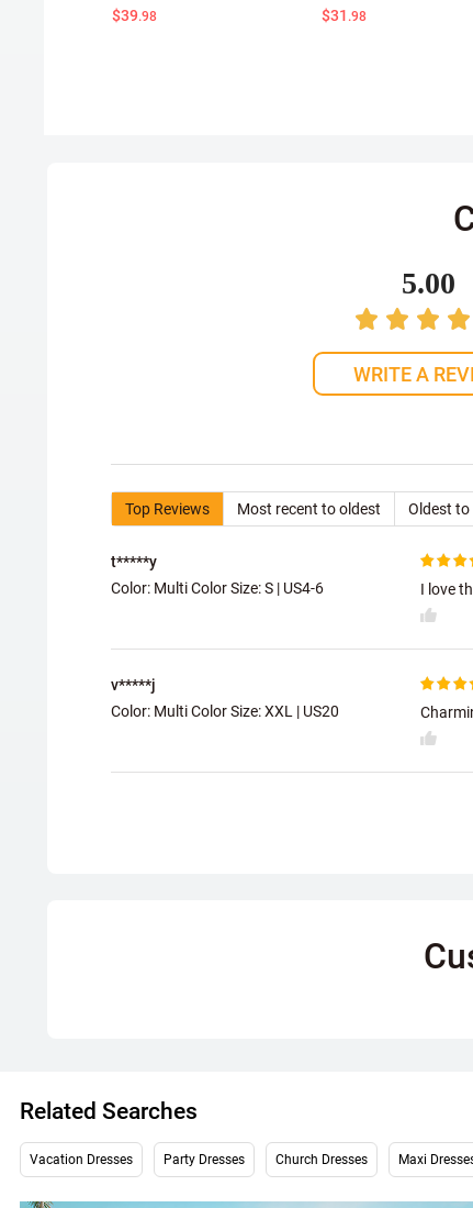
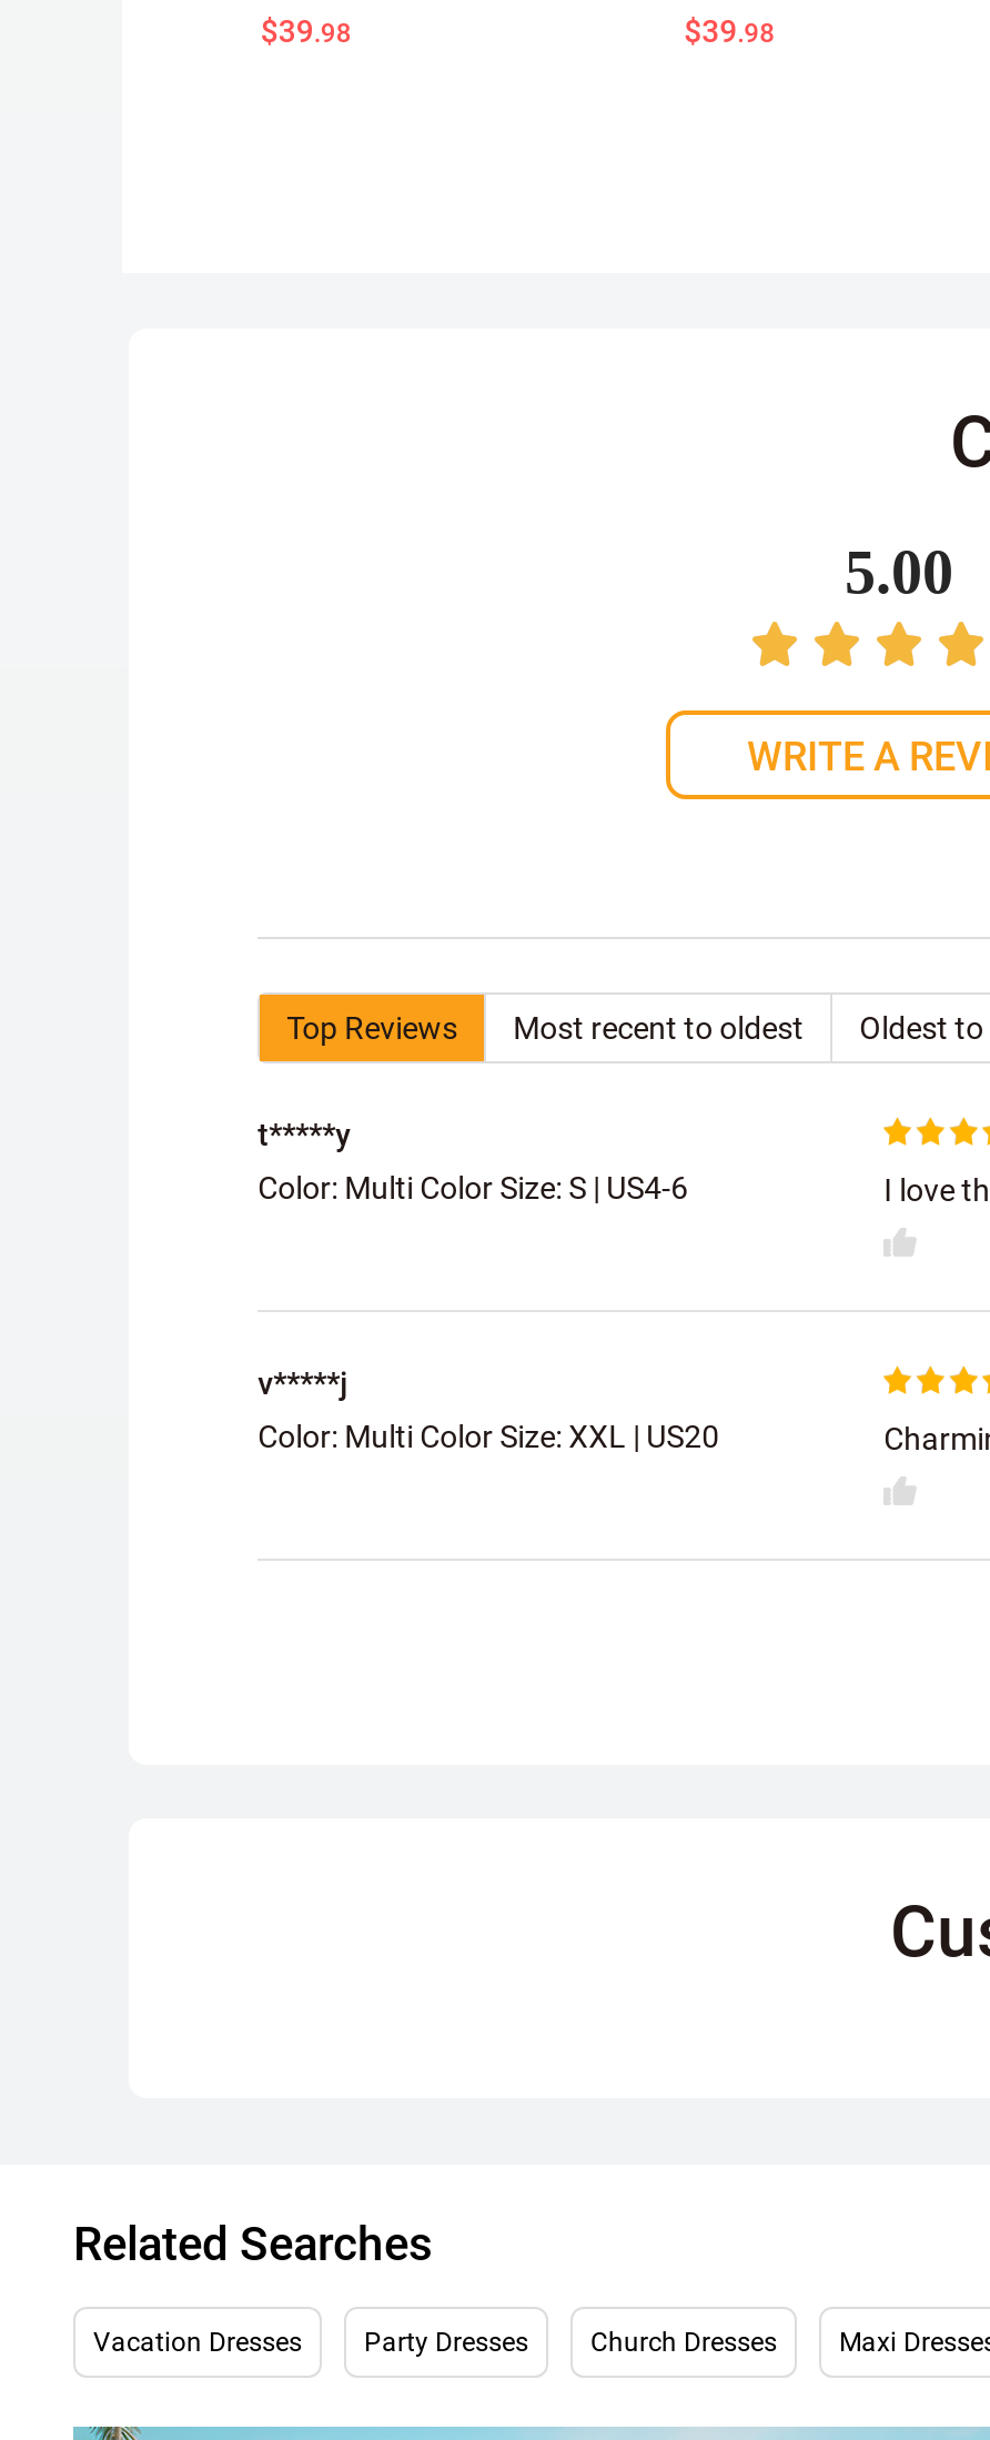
[322,7,367,24] $31.98 -> [684,13,775,49] $39.98

